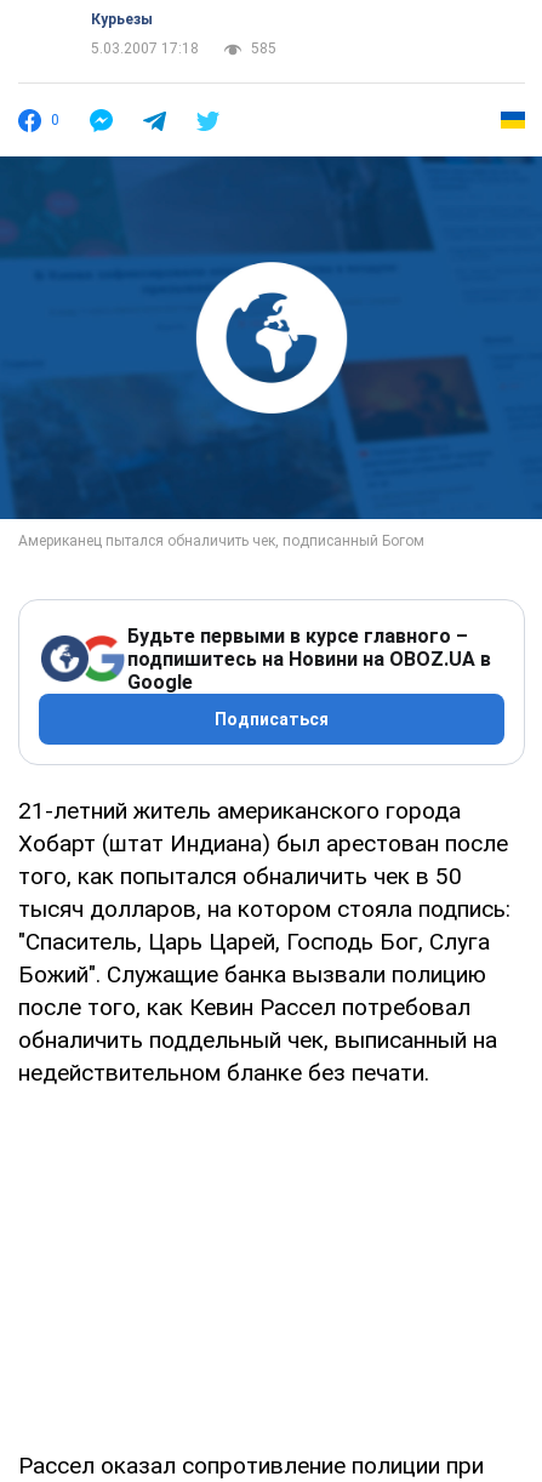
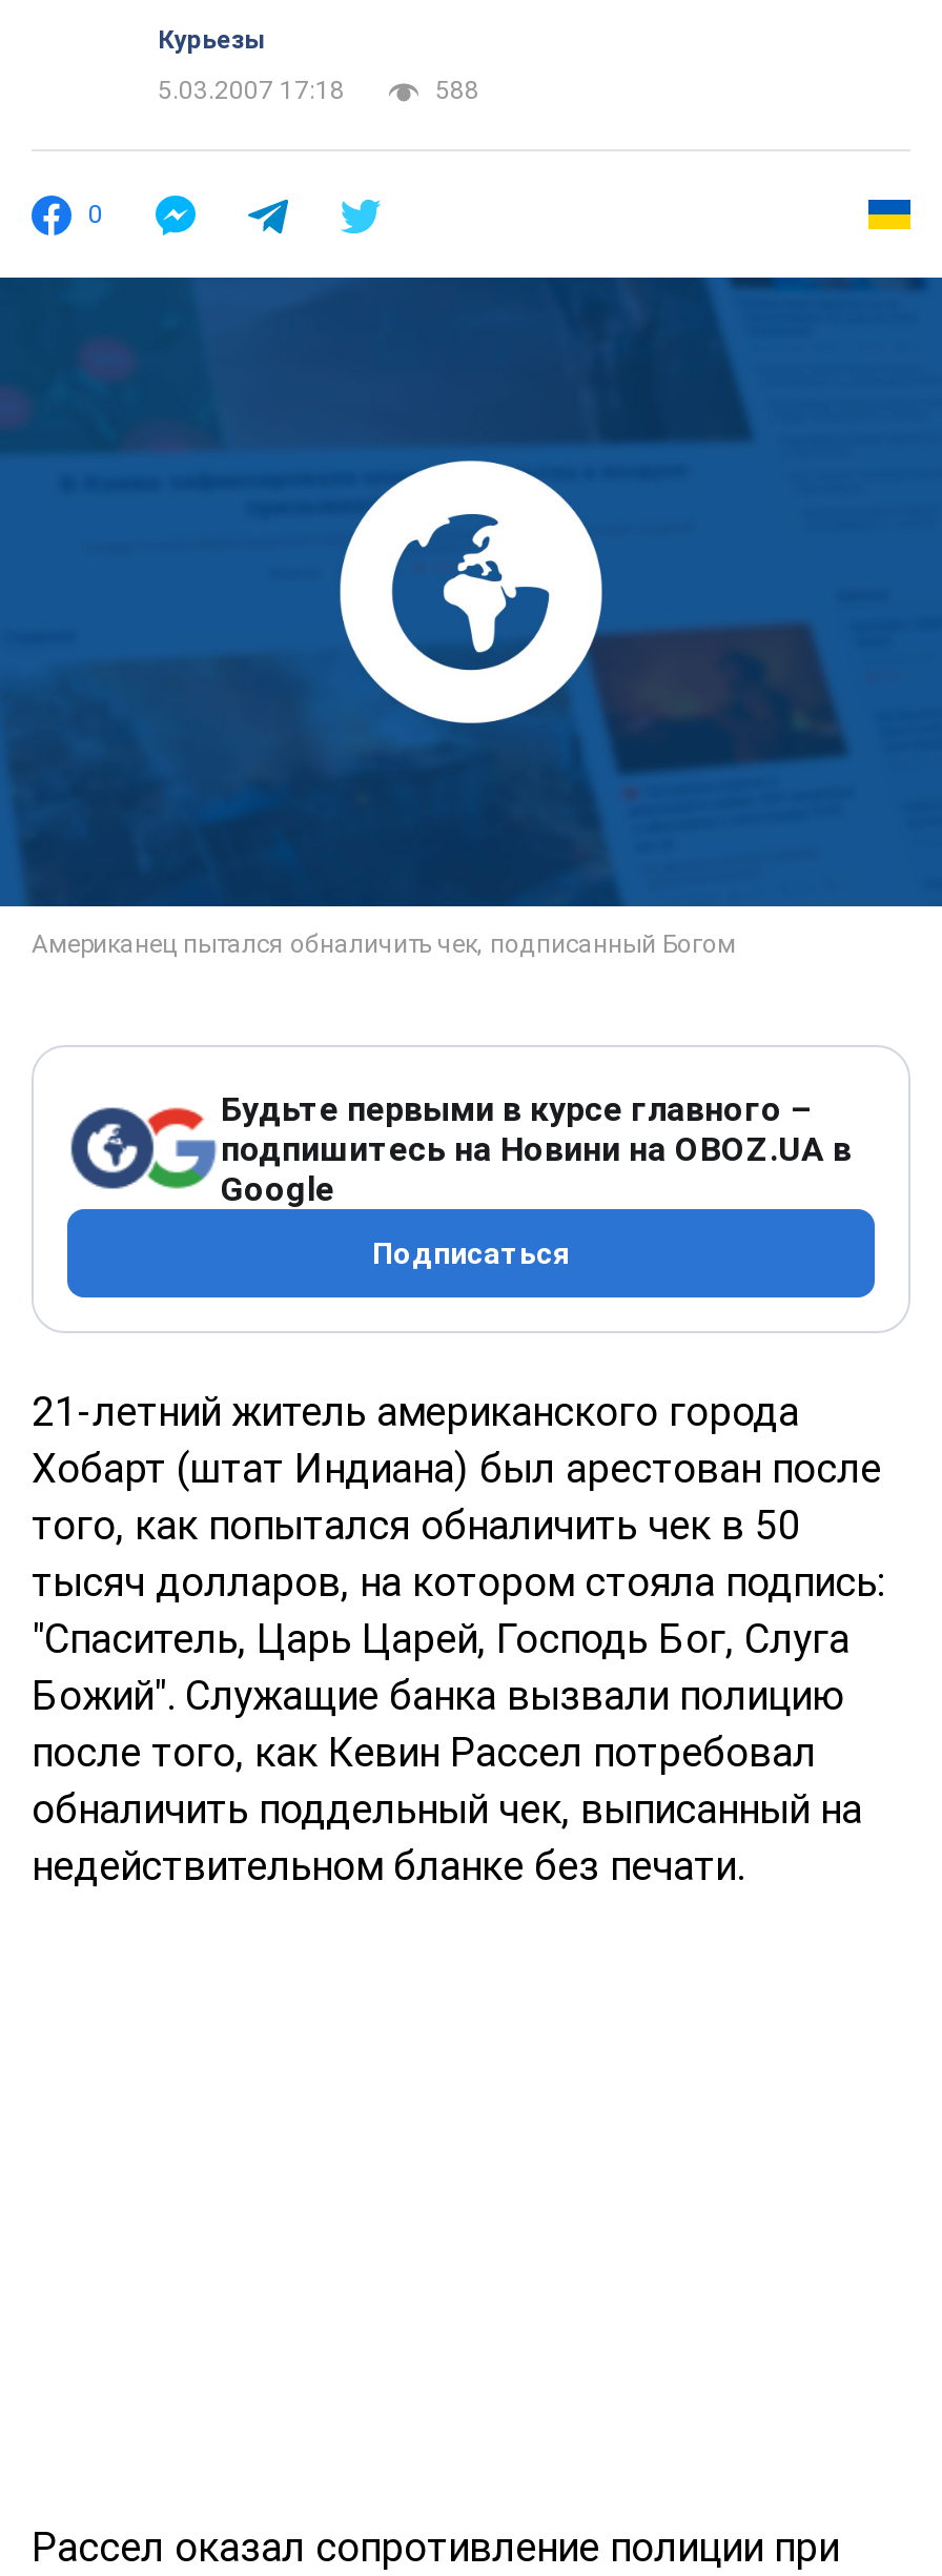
[251,40,276,57] 585 -> [435,76,479,105] 588

